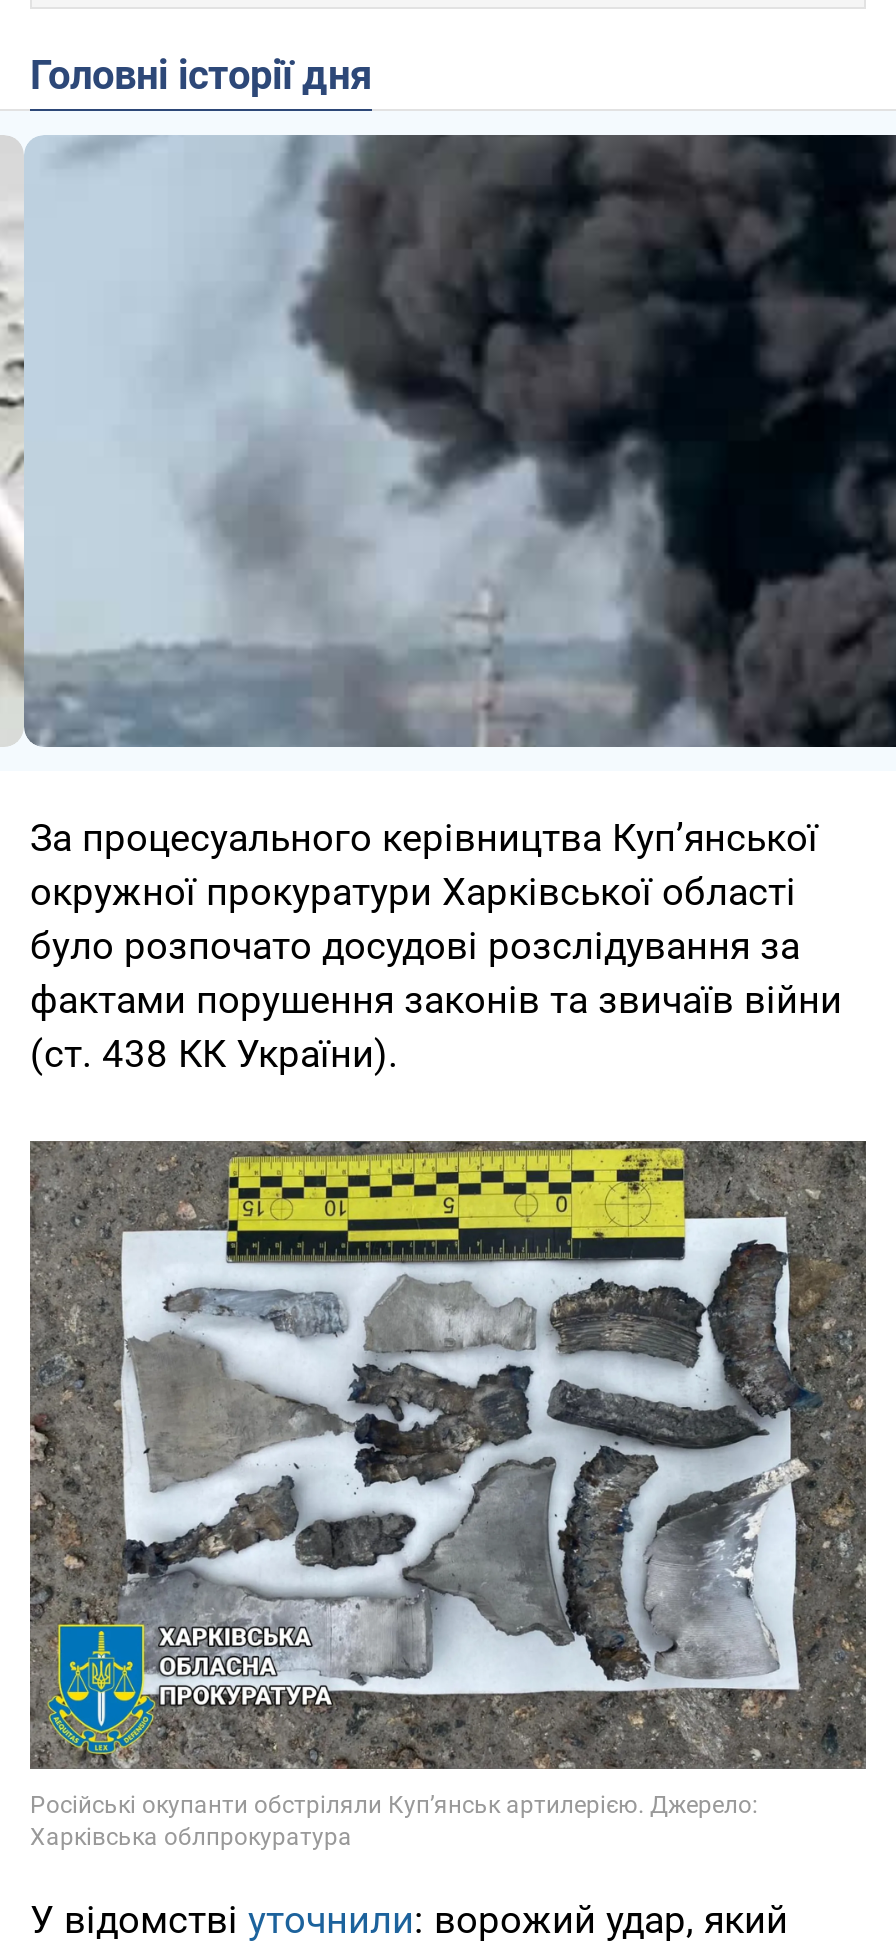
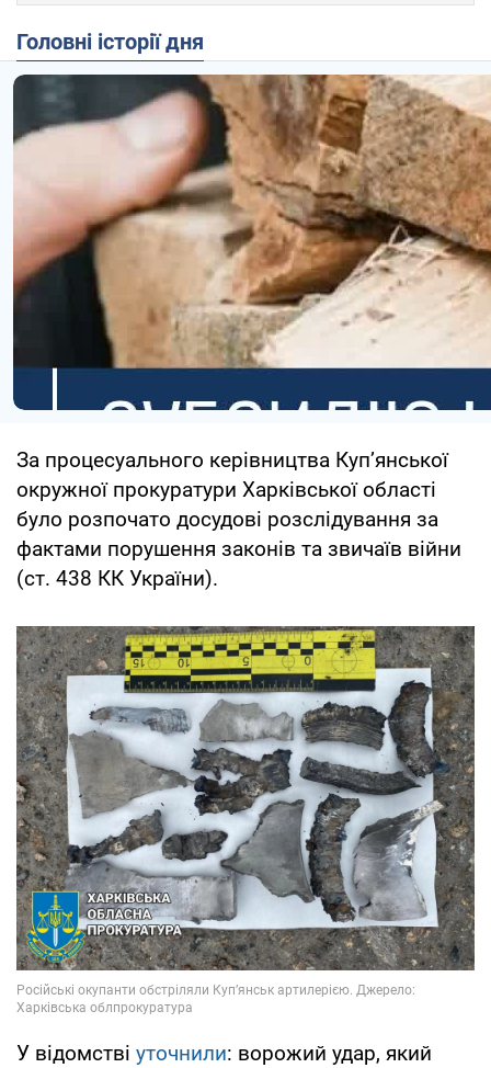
[6,133,890,749] [image] -> [3,73,488,411] [image]

